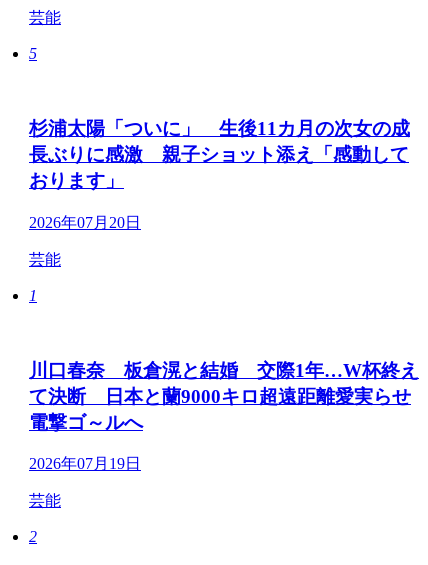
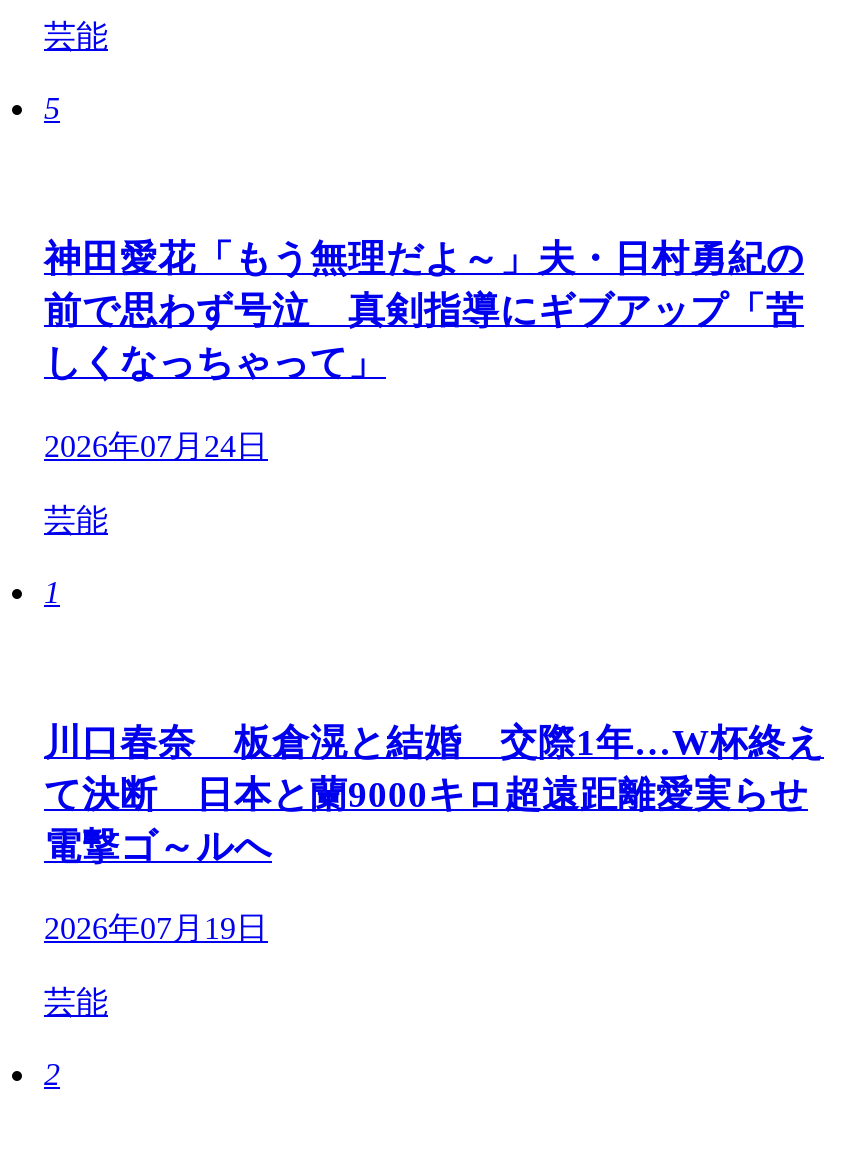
[29,118,410,191] 杉浦太陽「ついに」 生後11カ月の次女の成 | 長ぶりに感激 親子ショット添え「感動して | おります」 -> [44,237,804,383] 神田愛花「もう無理だよ～」夫・日村勇紀の | 前で思わず号泣 真剣指導にギブアップ「苦 | しくなっちゃって」
[29,214,141,231] 2026年07月20日 -> [44,429,268,463] 2026年07月24日

